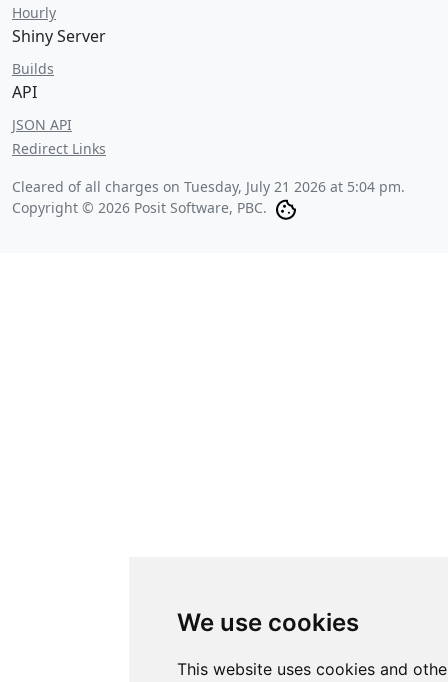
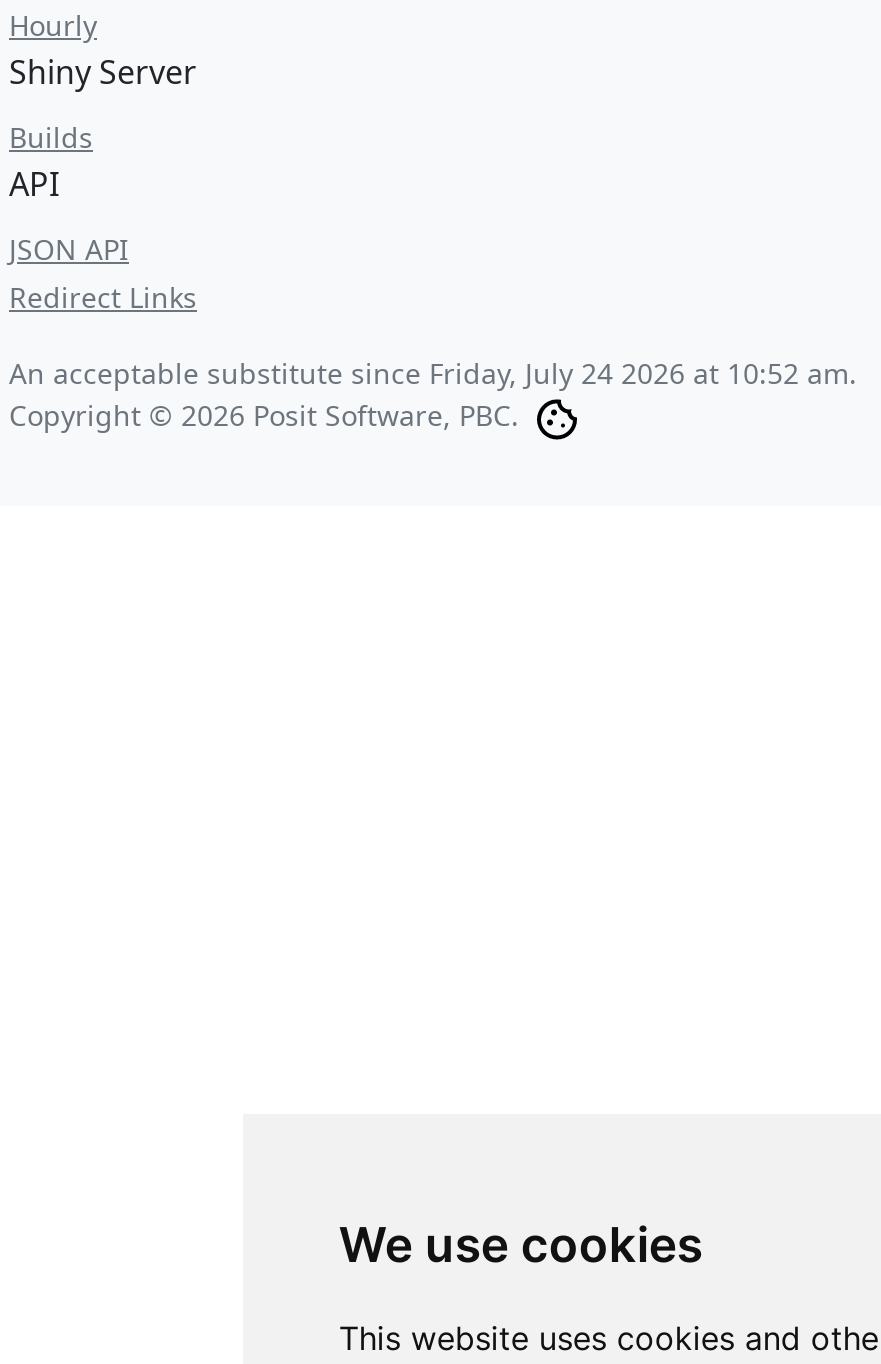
[12,177,405,196] Cleared of all charges on Tuesday, July 21 2026 at 5:04 pm. -> [9,354,857,392] An acceptable substitute since Friday, July 24 2026 at 10:52 am.

